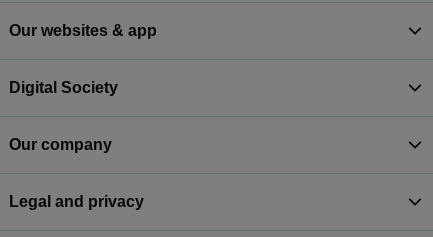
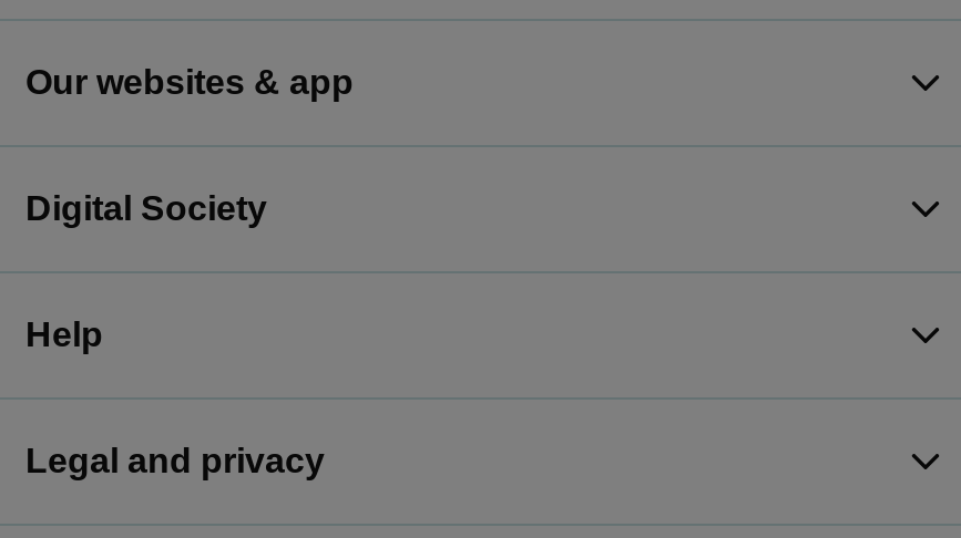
[9,136,112,153] Our company -> [25,315,103,353] Help

